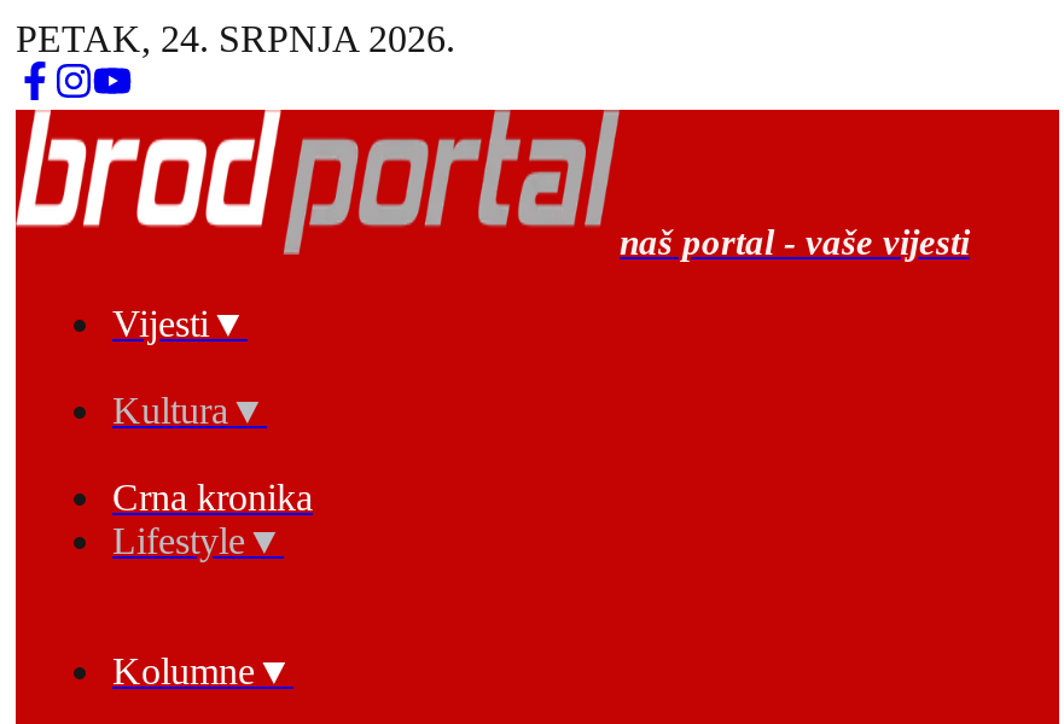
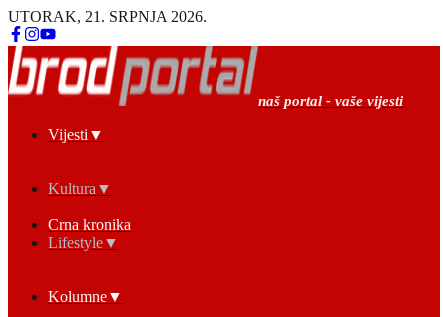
[16,18,455,59] PETAK, 24. SRPNJA 2026. -> [8,8,207,25] UTORAK, 21. SRPNJA 2026.

